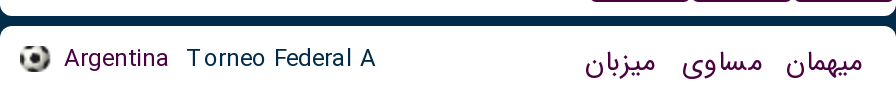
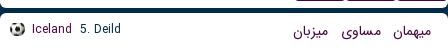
[64,40,376,78] Argentina Torneo Federal A -> [32,20,121,39] Iceland 5. Deild

